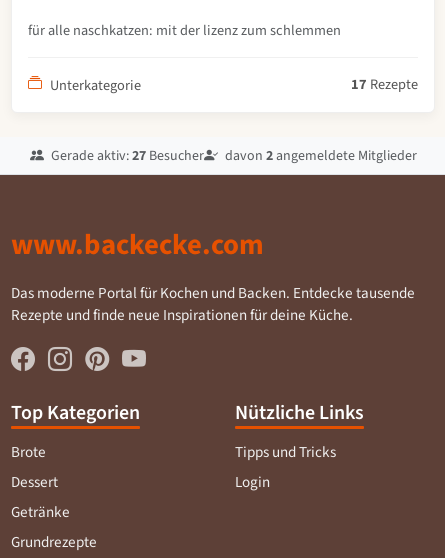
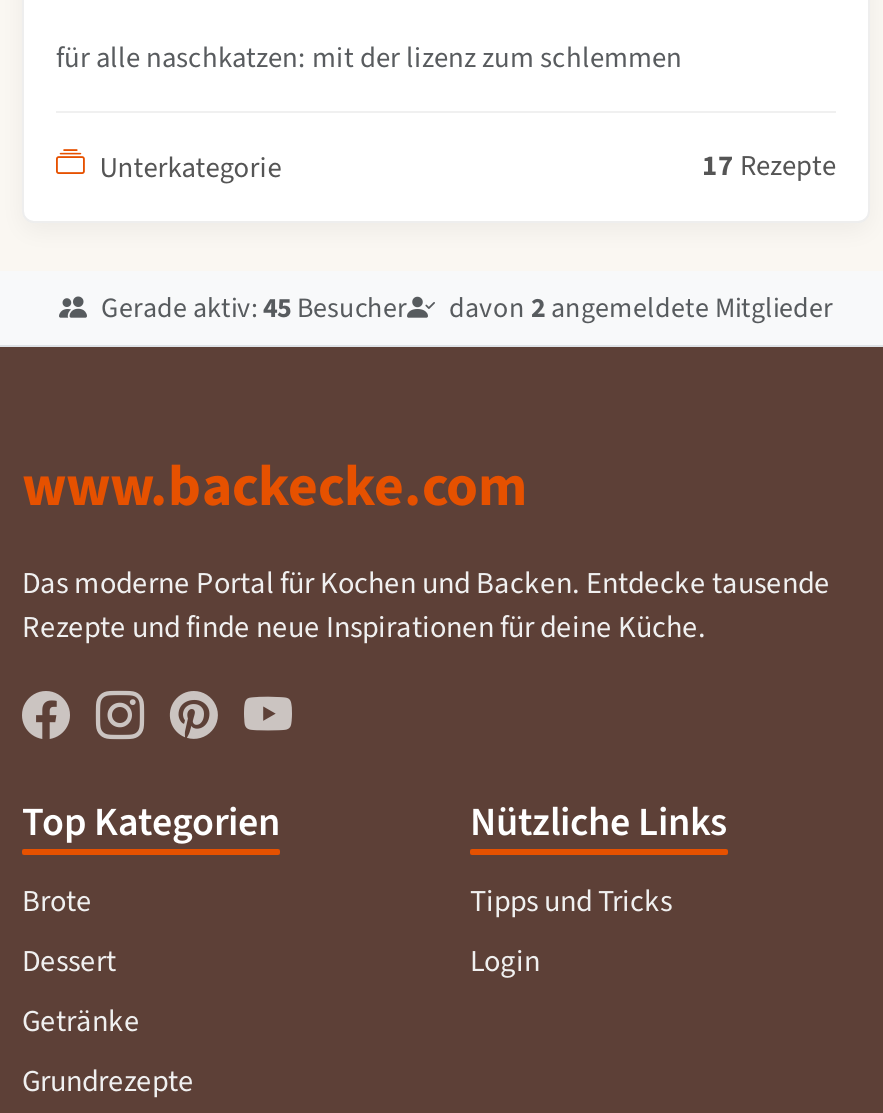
[47,146,203,165] Gerade aktiv: 27 Besucher -> [95,289,407,327] Gerade aktiv: 45 Besucher

